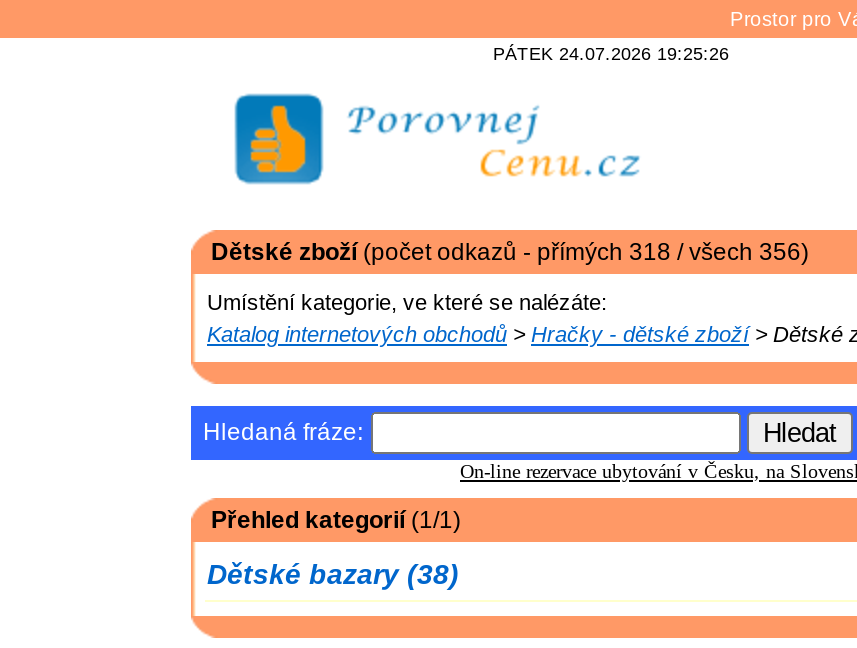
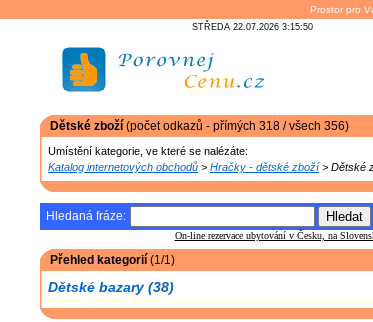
[493,44,729,64] PÁTEK 24.07.2026 19:25:26 -> [191,22,312,32] STŘEDA 22.07.2026 3:15:50

